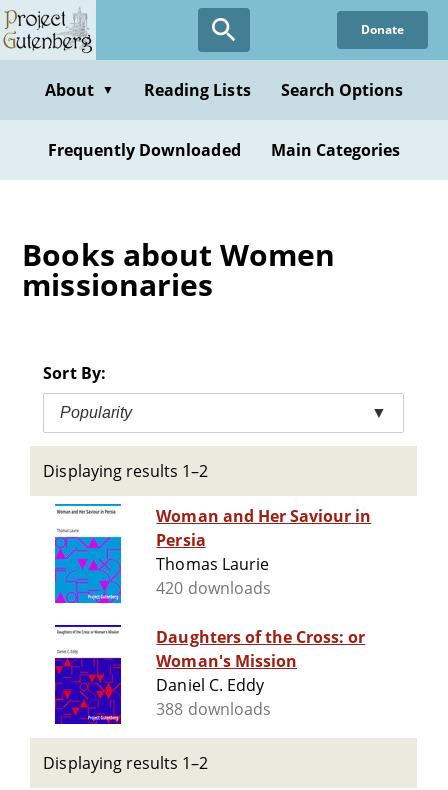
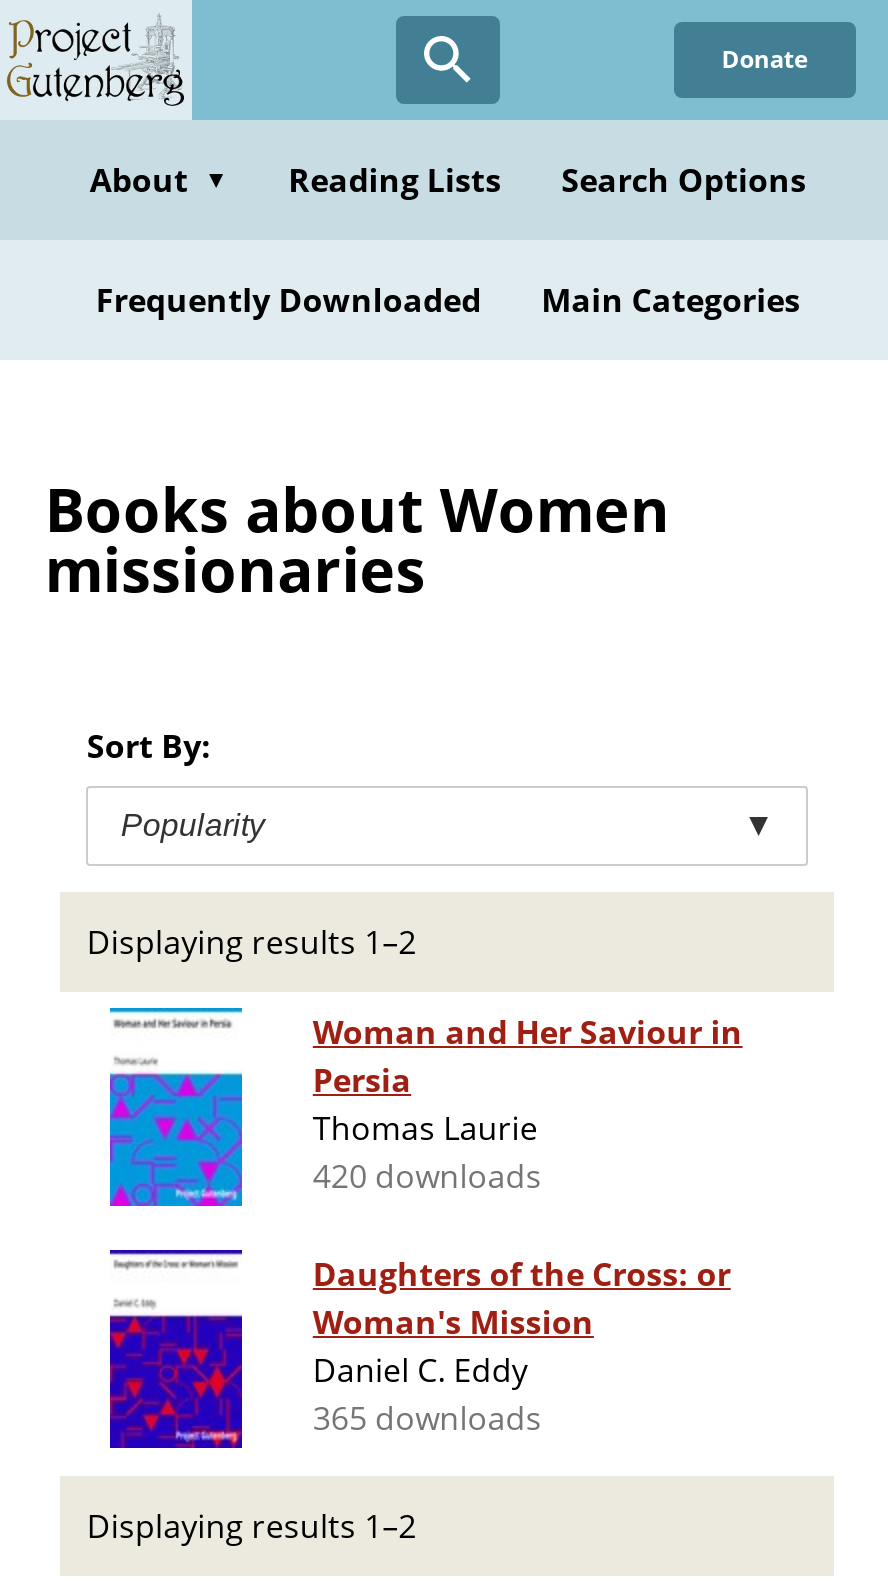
[156,698,271,720] 388 downloads -> [313,1396,542,1440] 365 downloads

